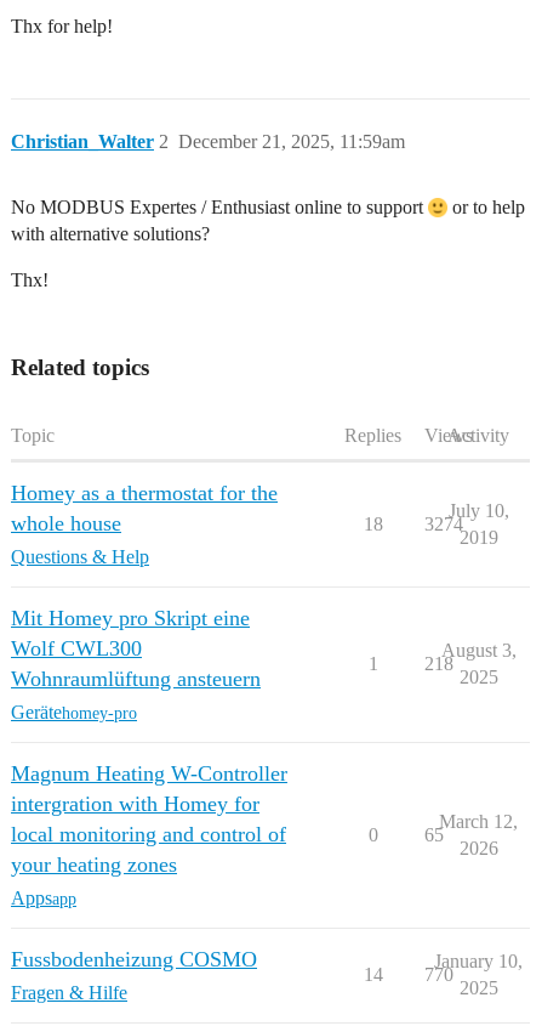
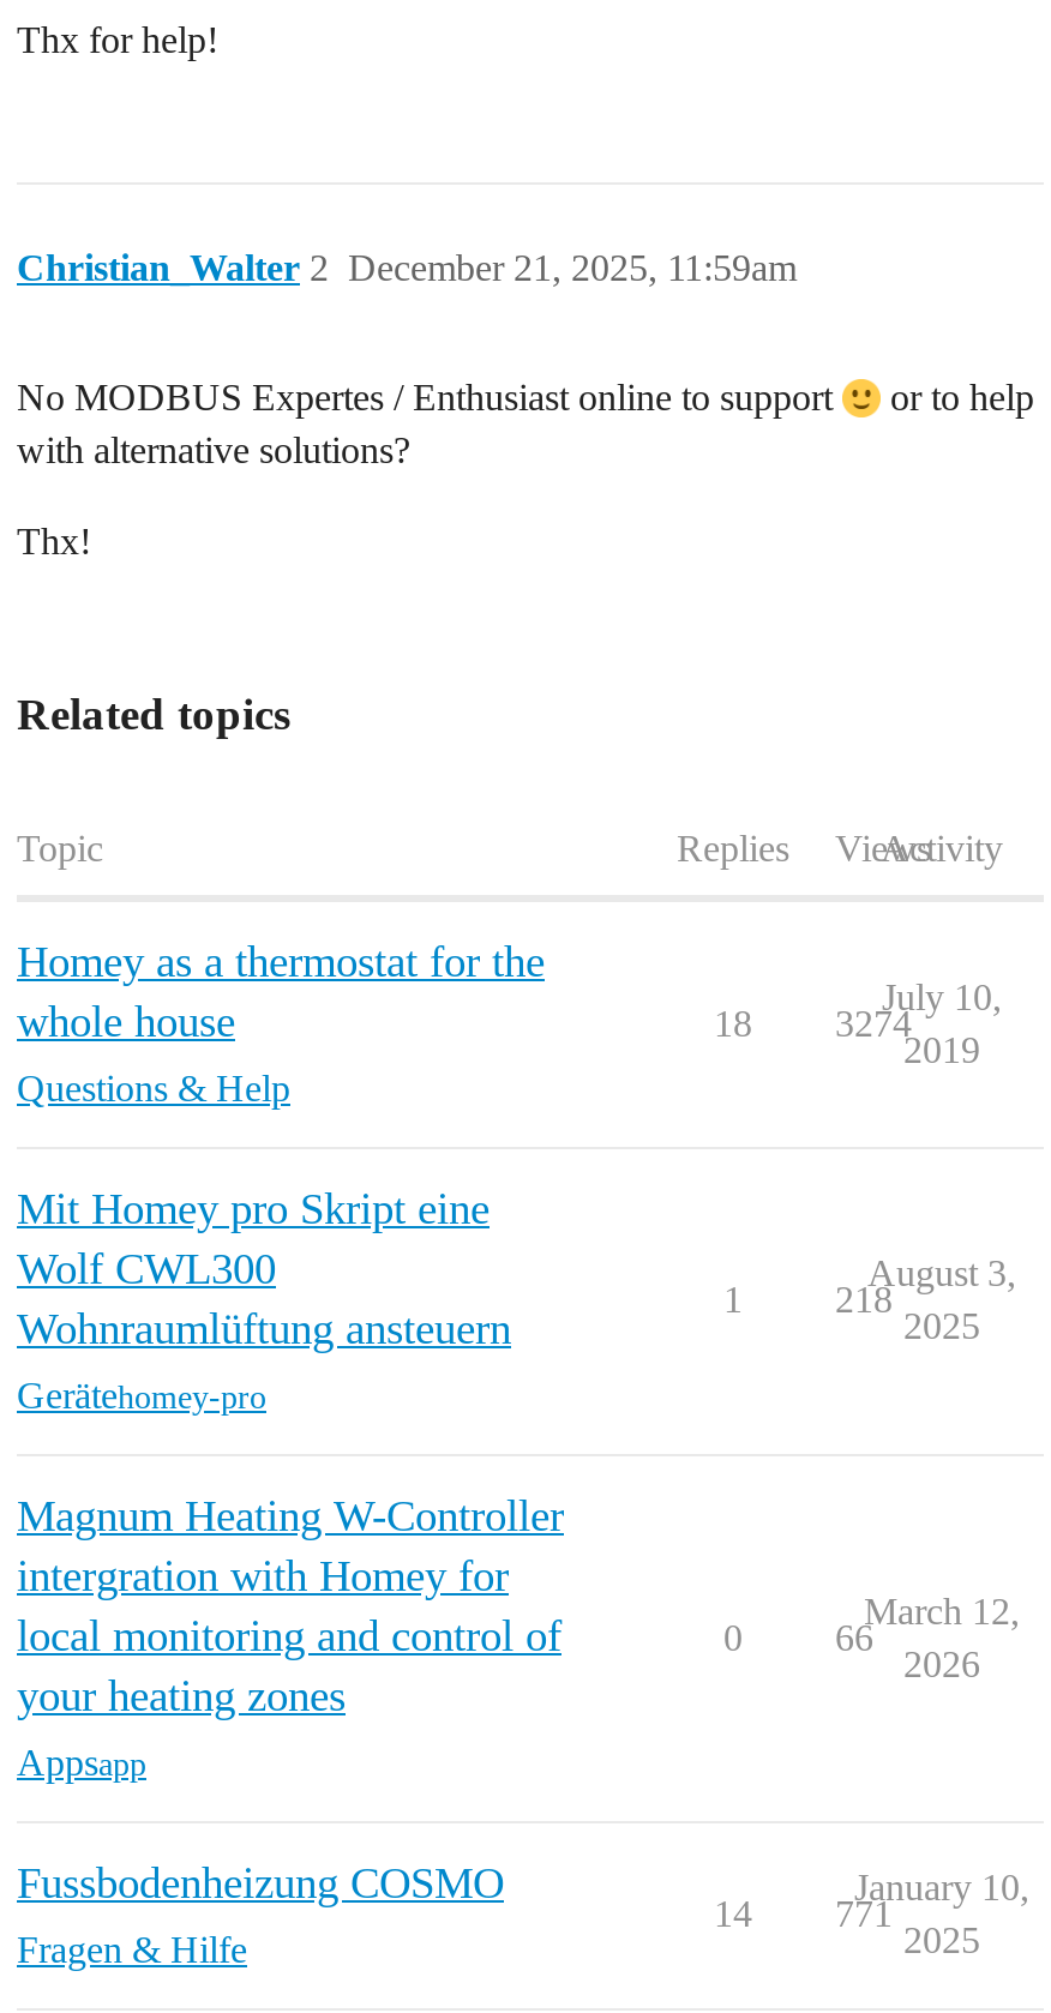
[424,824,444,845] 65 -> [835,1617,873,1658] 66
[424,964,453,985] 770 -> [835,1893,893,1934] 771

